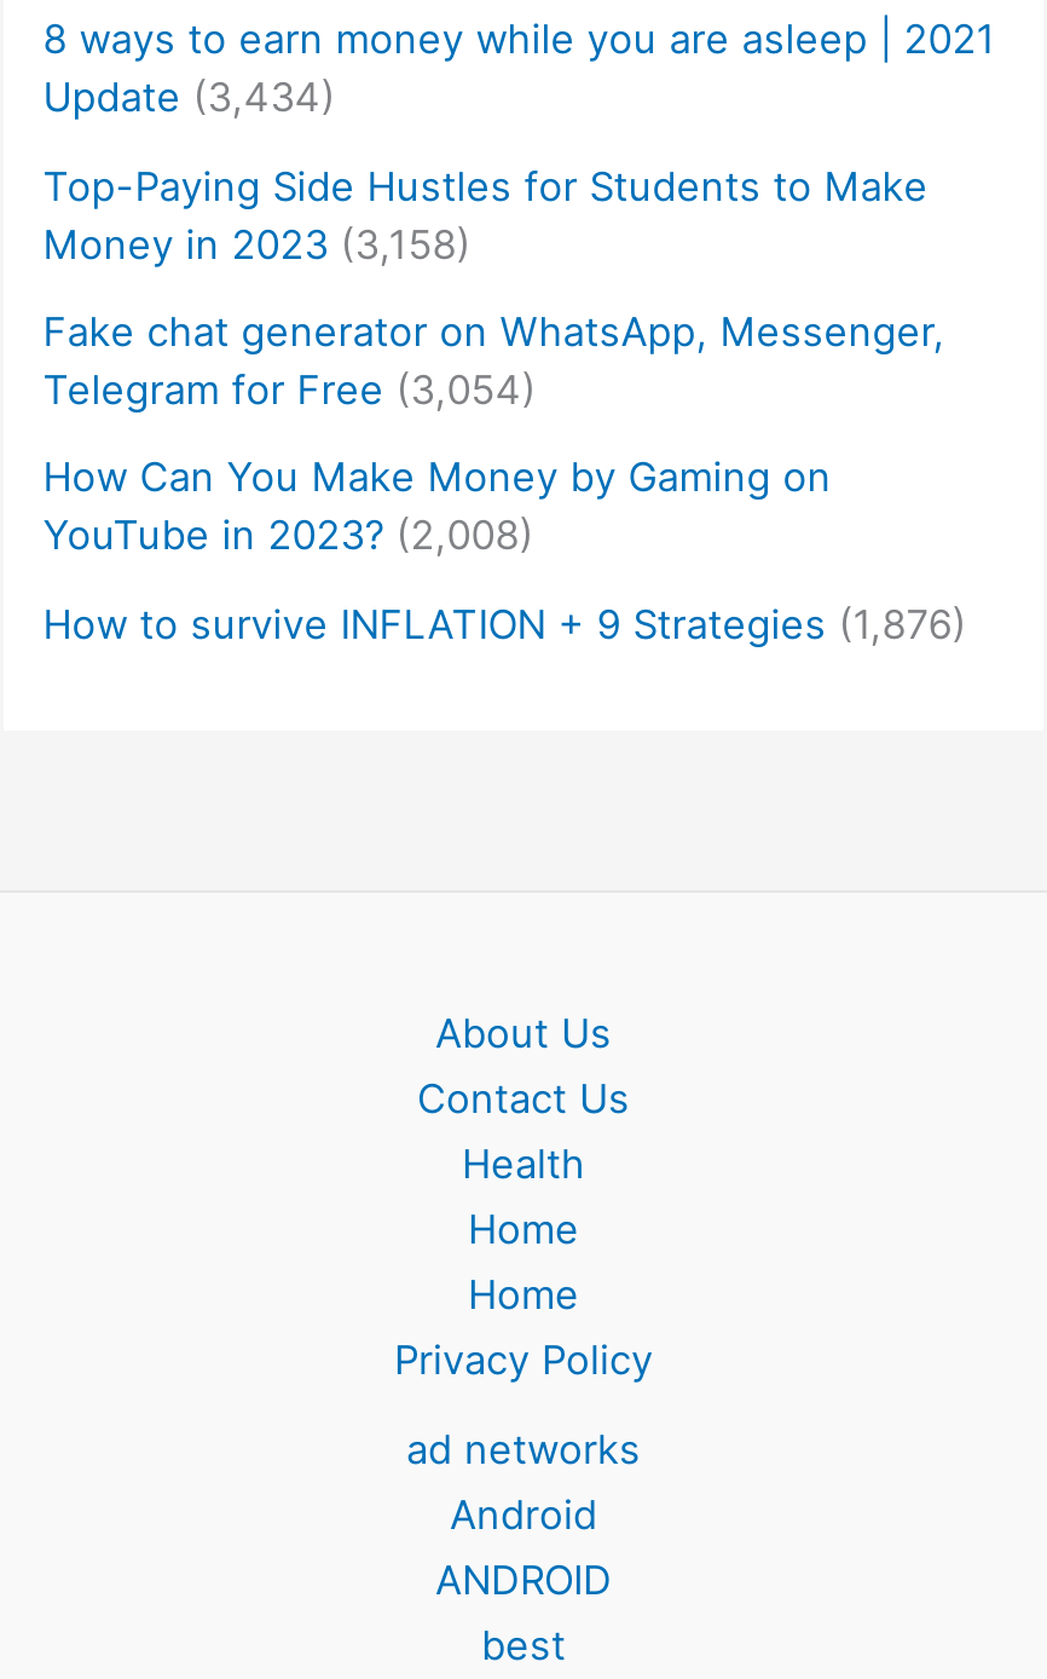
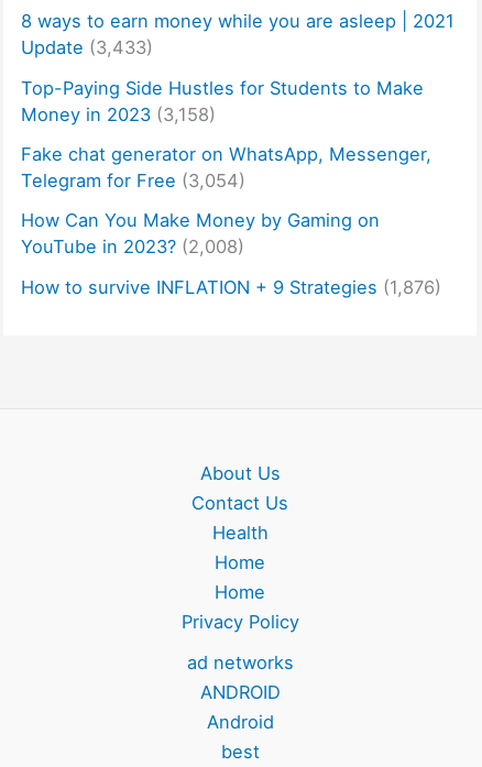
[43,74,336,122] Update (3,434) -> [21,37,153,59] Update (3,433)
moved [450,1490,597,1539] -> [206,711,273,733]: Android
moved [435,1556,612,1604] -> [200,681,280,703]: ANDROID

